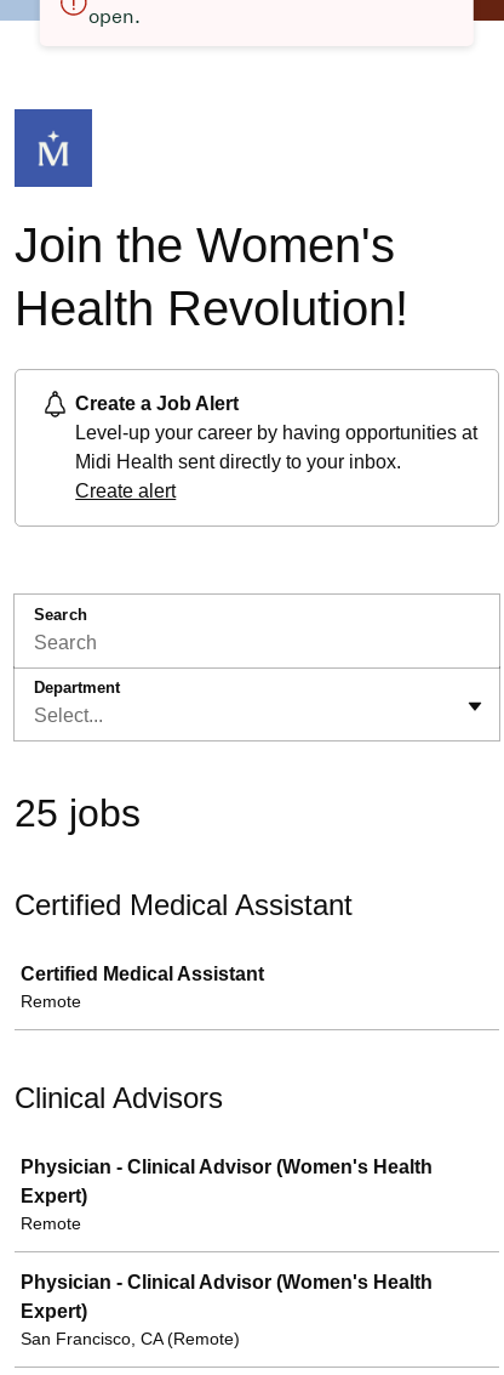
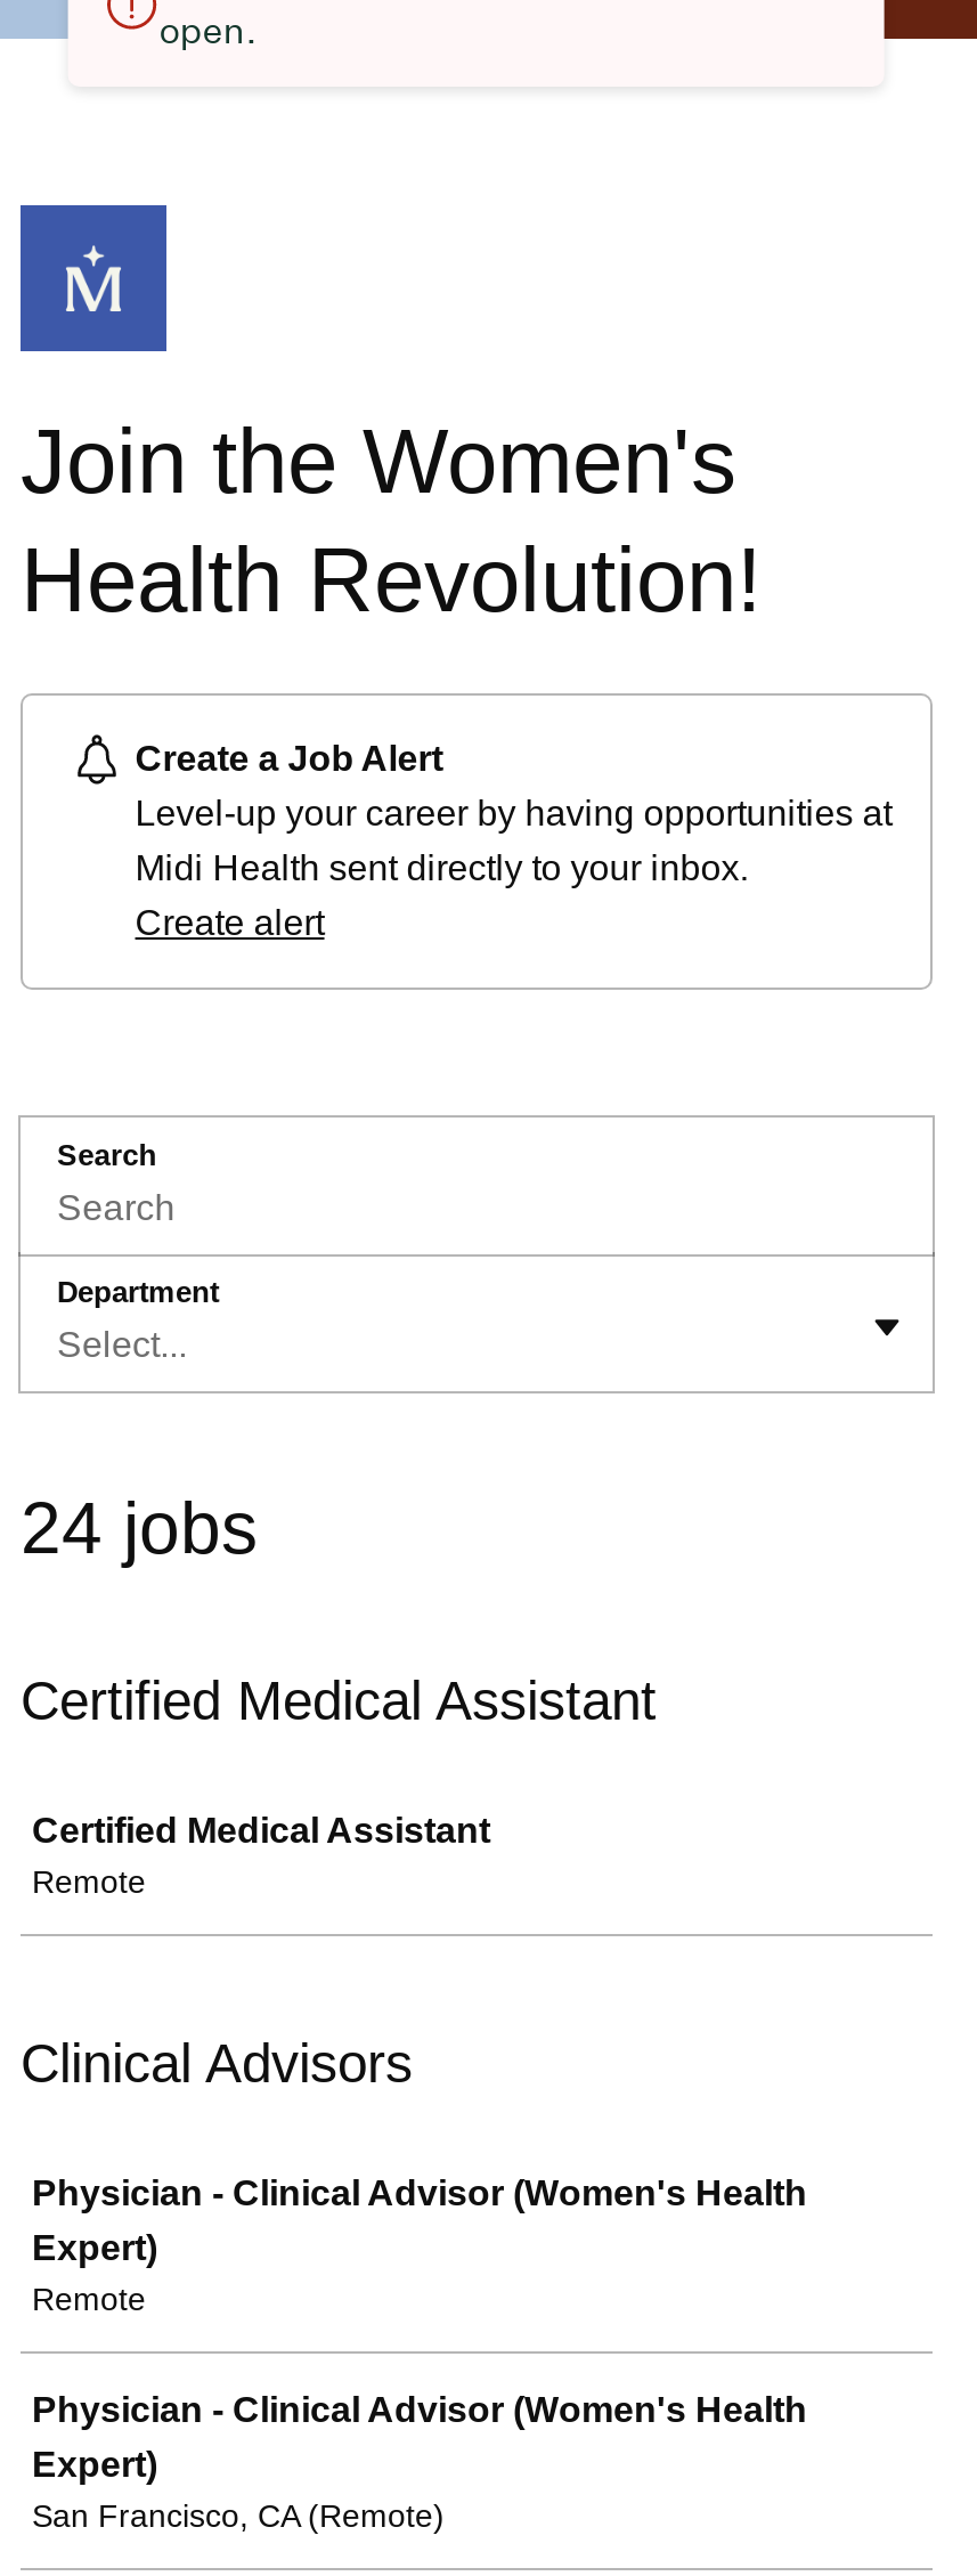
[15,791,141,835] 25 jobs -> [21,1487,258,1569] 24 jobs

